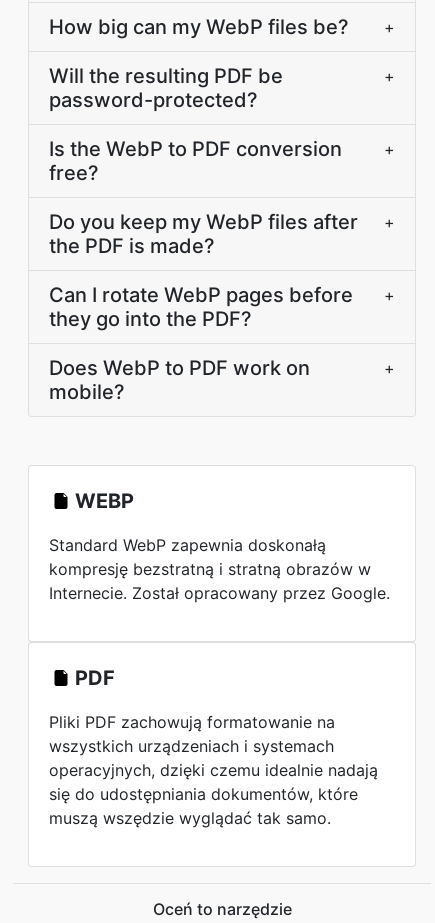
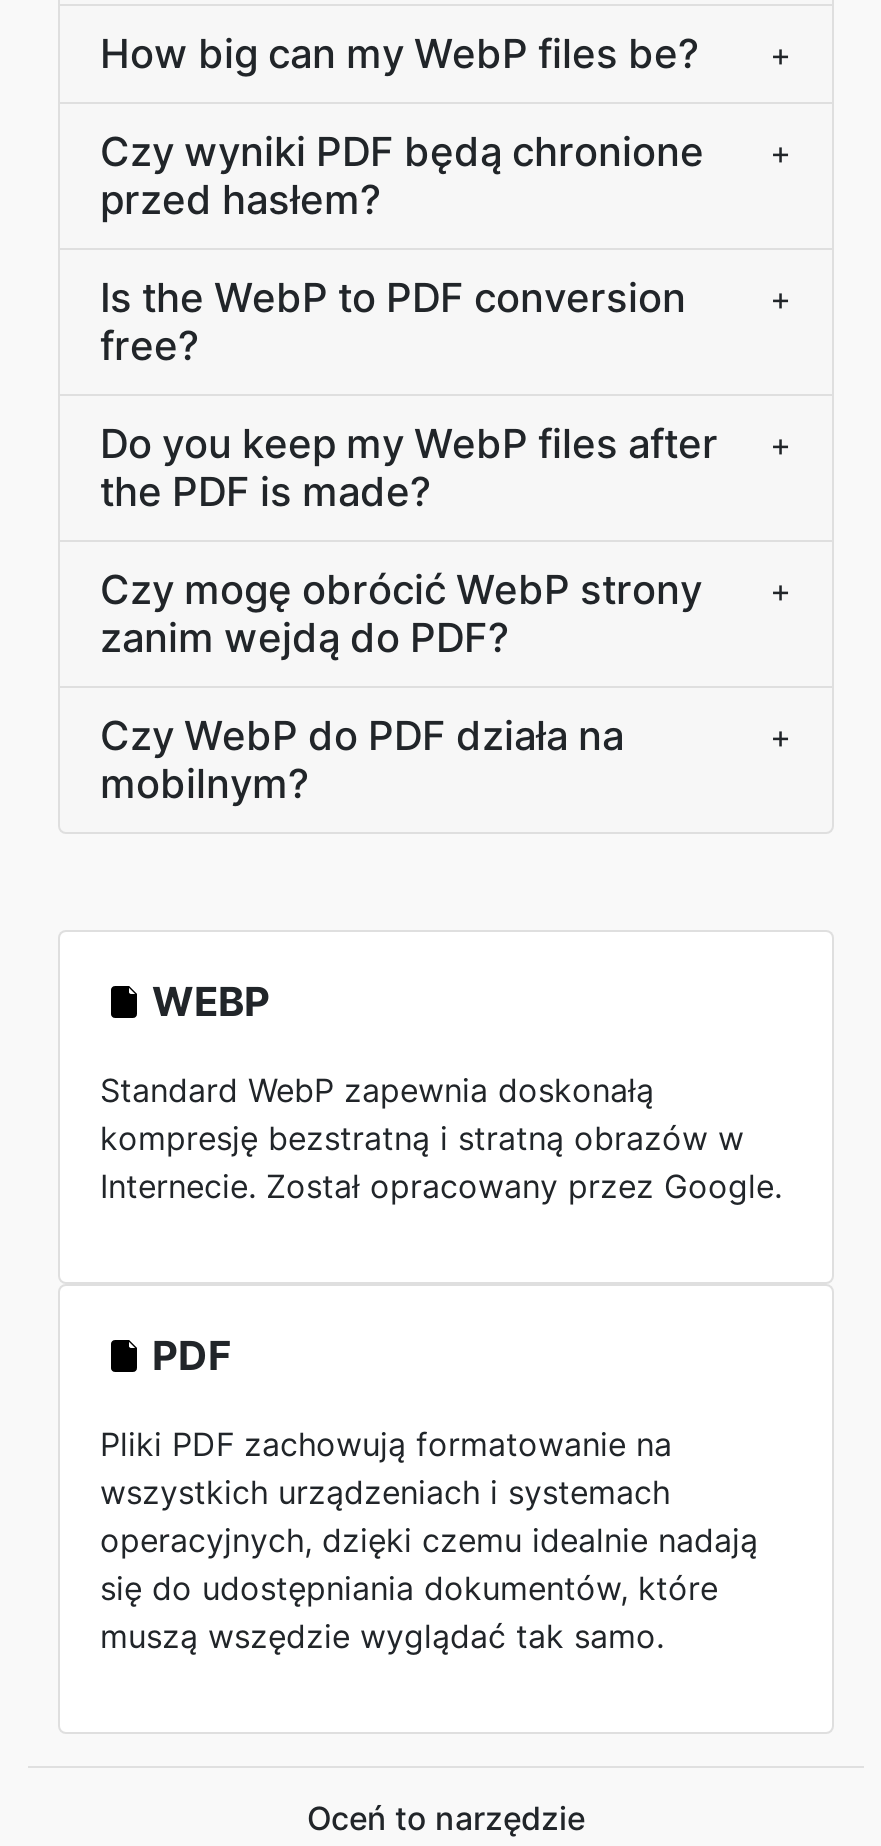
[49,64,283,112] Will the resulting PDF be | password-protected? -> [100,128,704,224] Czy wyniki PDF będą chronione | przed hasłem?
[49,283,353,331] Can I rotate WebP pages before | they go into the PDF? -> [100,566,702,662] Czy mogę obrócić WebP strony | zanim wejdą do PDF?
[49,356,310,404] Does WebP to PDF work on | mobile? -> [100,712,624,808] Czy WebP do PDF działa na | mobilnym?

